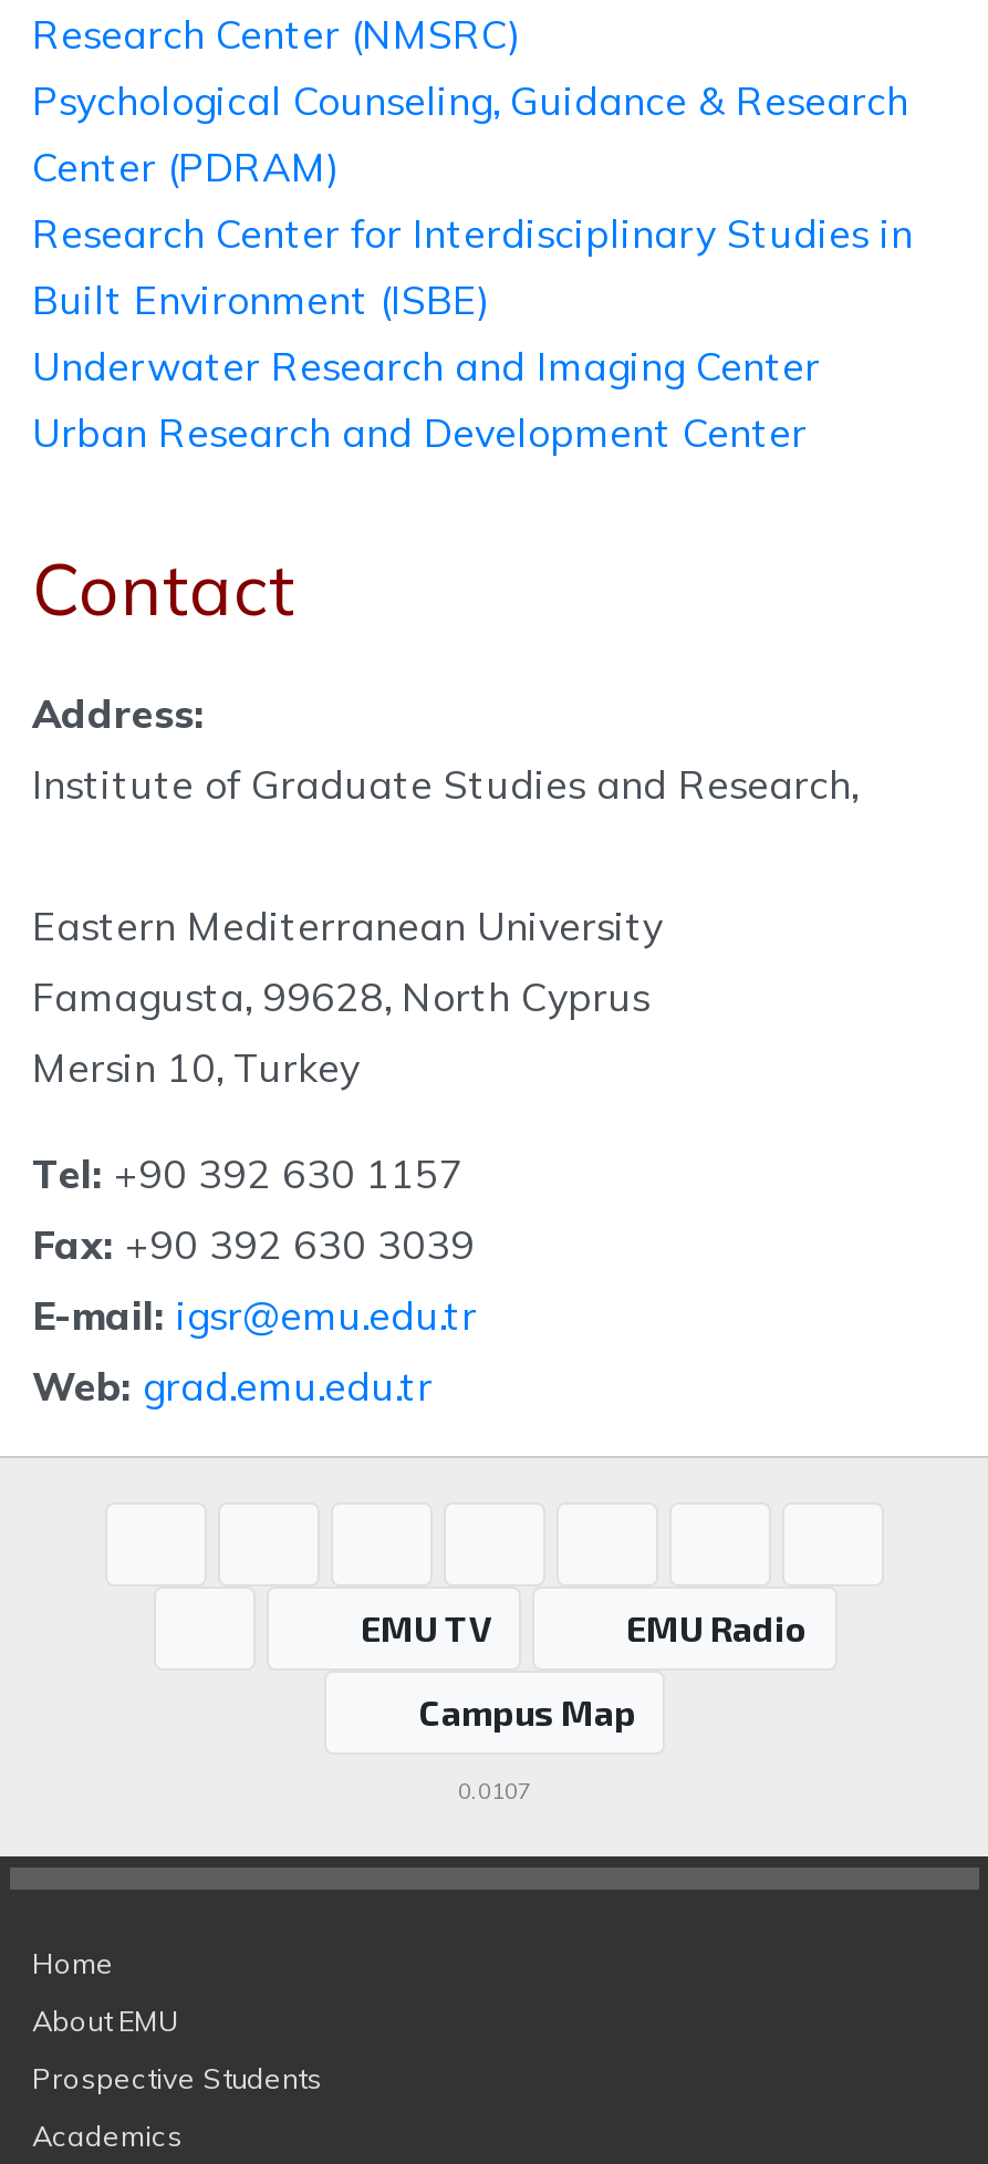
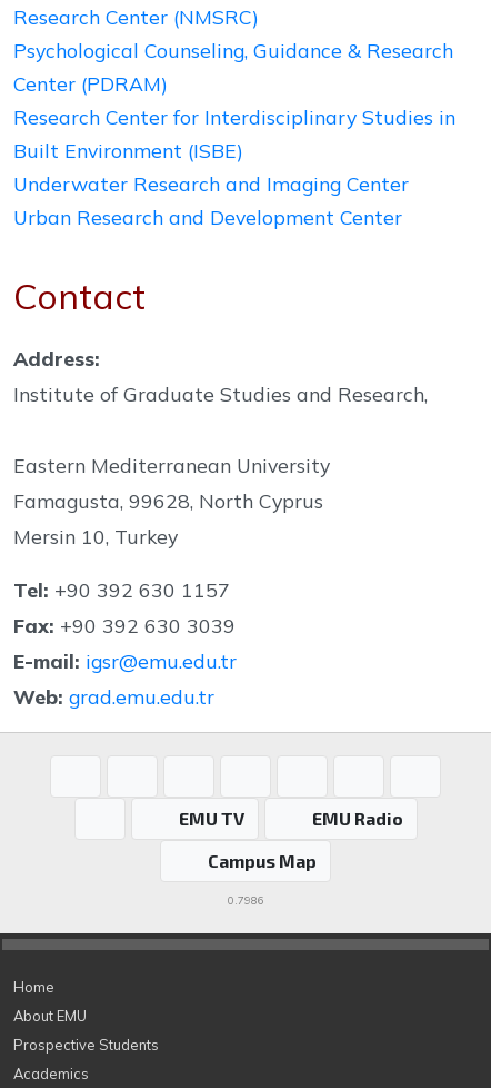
[458,1777,531,1806] 0.0107 -> [227,893,264,908] 0.7986

